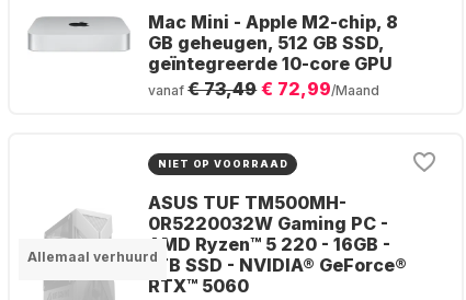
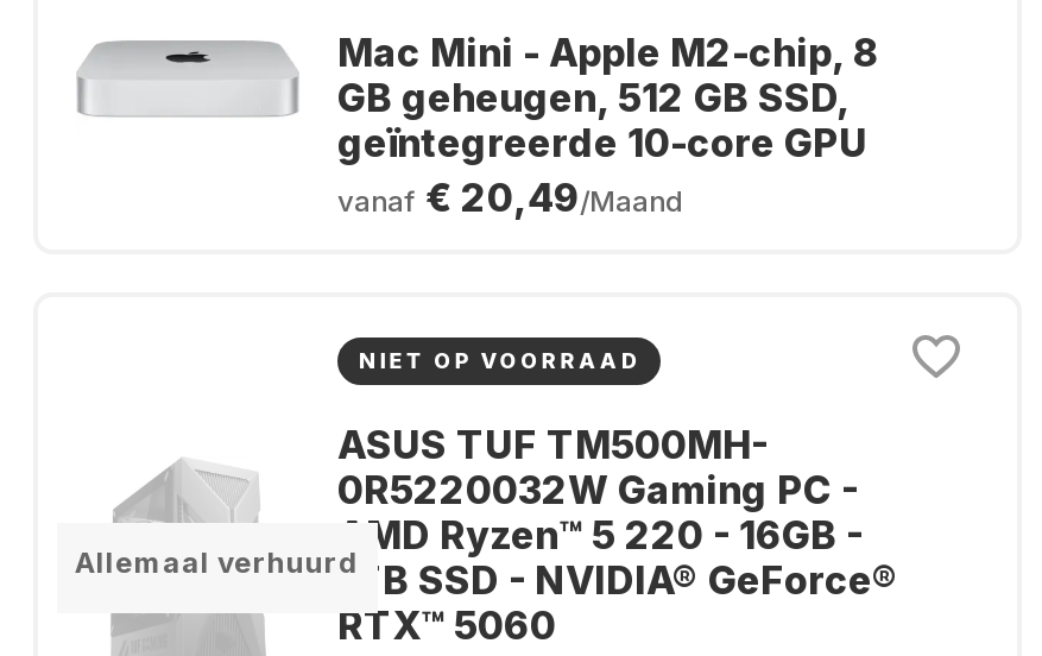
[148,78,379,100] vanaf € 73,49 € 72,99/Maand -> [337,174,684,221] vanaf € 20,49/Maand

